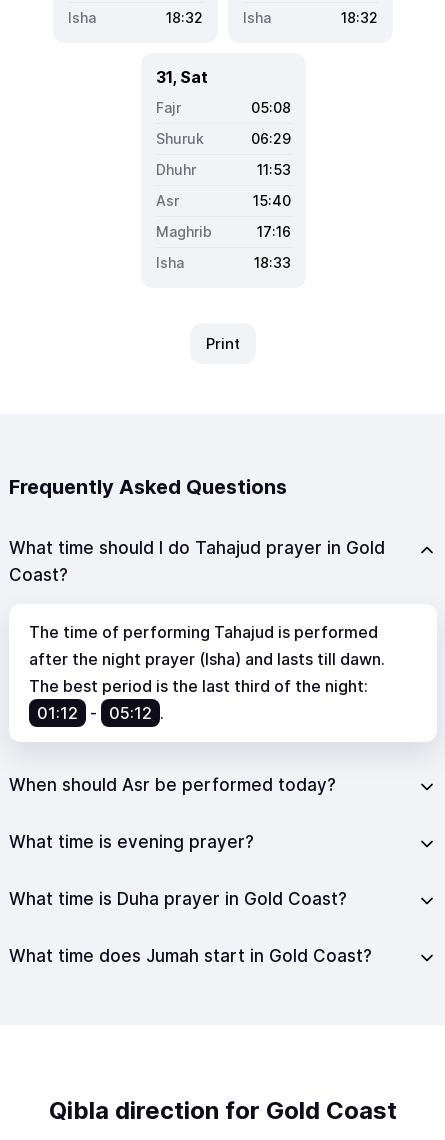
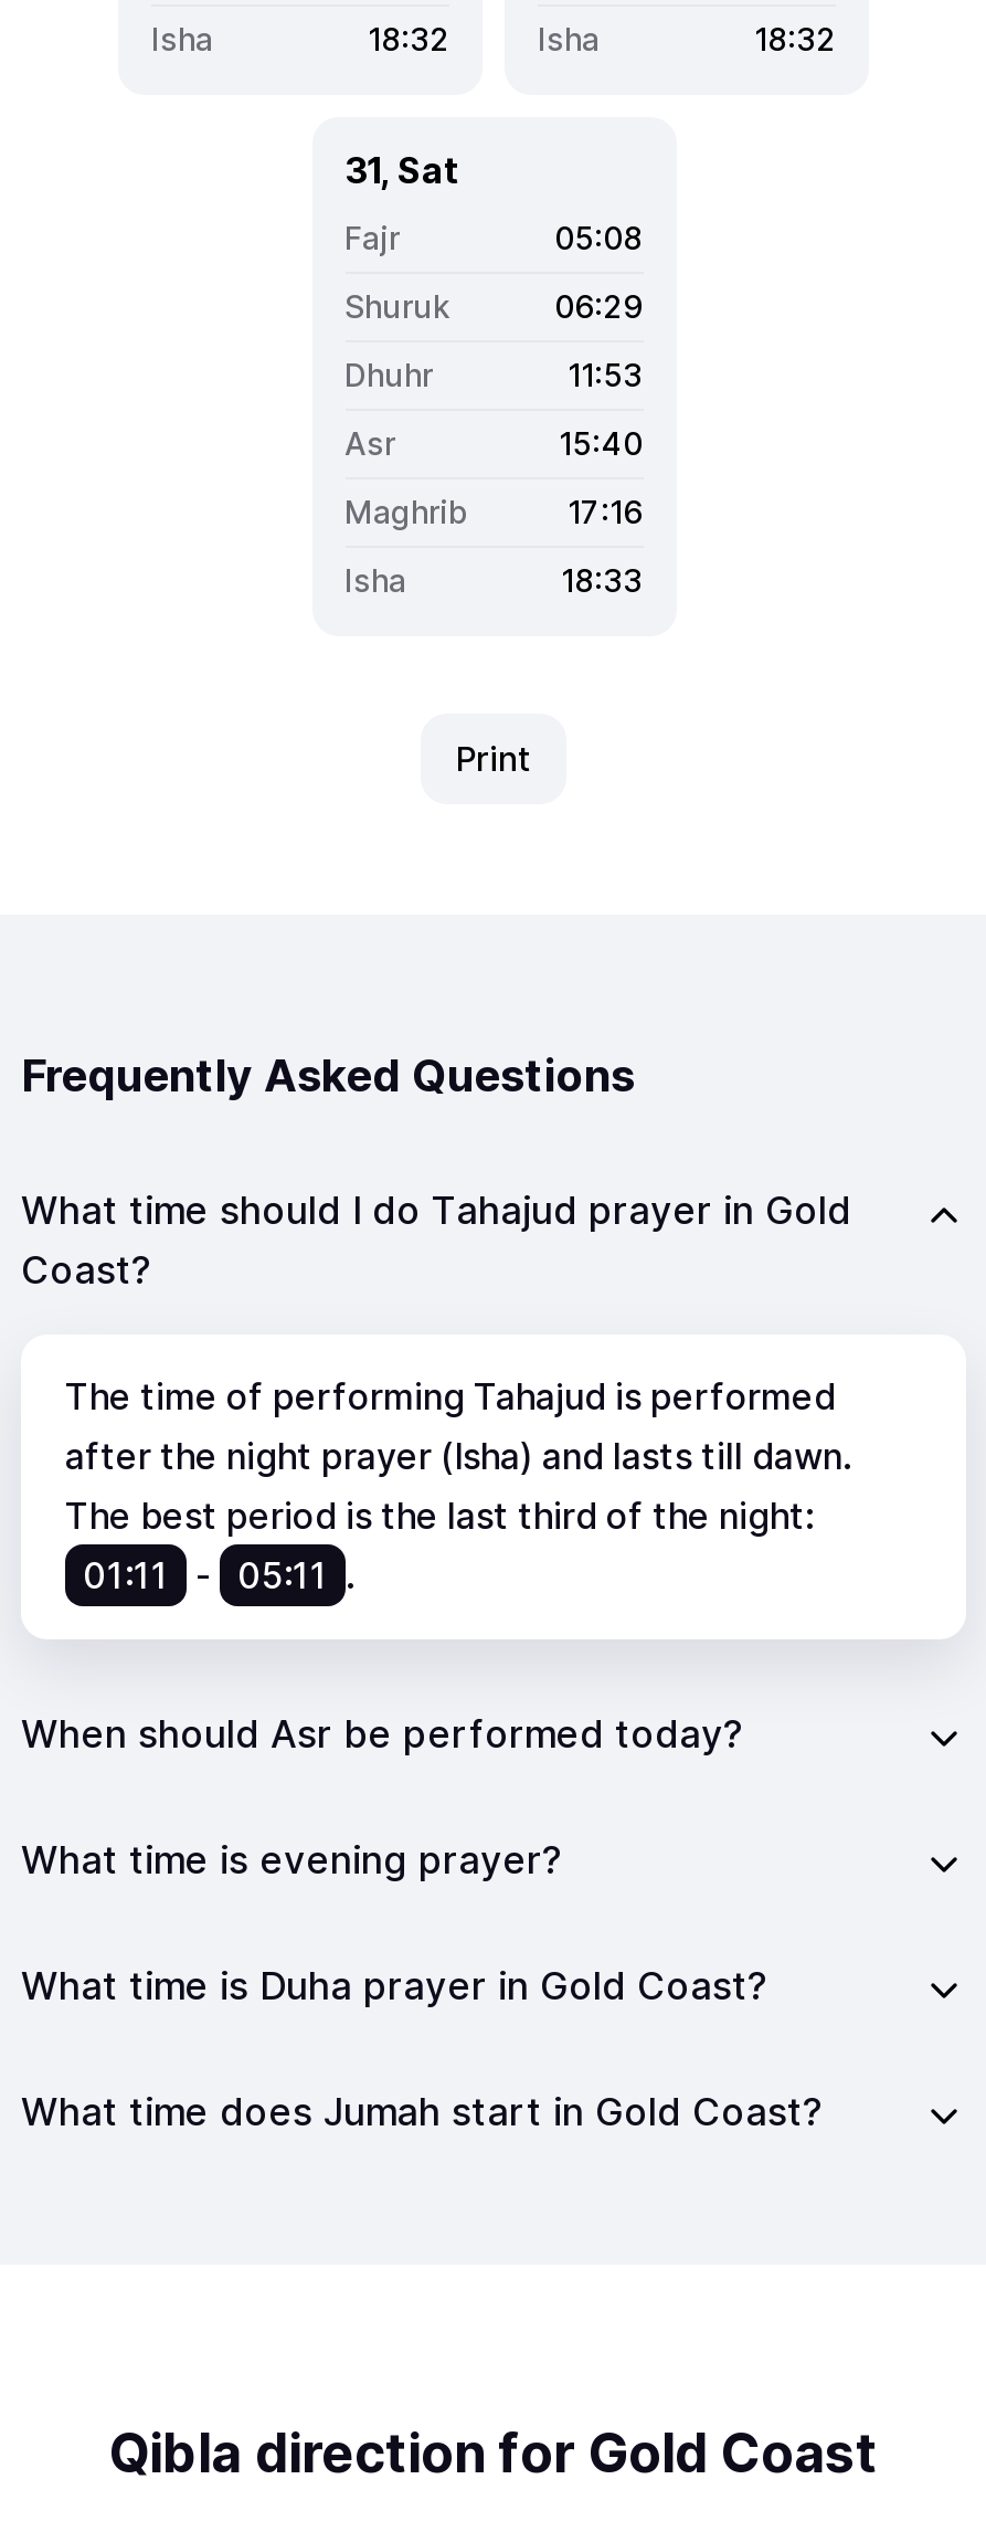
[37,703,164,723] 01:12 - 05:12 . -> [83,1553,354,1597] 01:11 - 05:11 .

